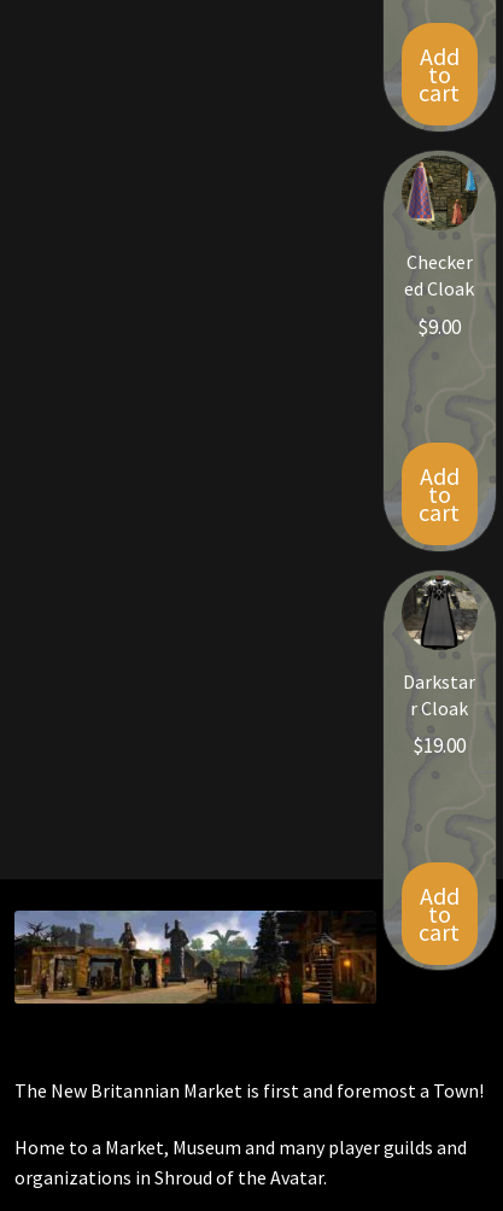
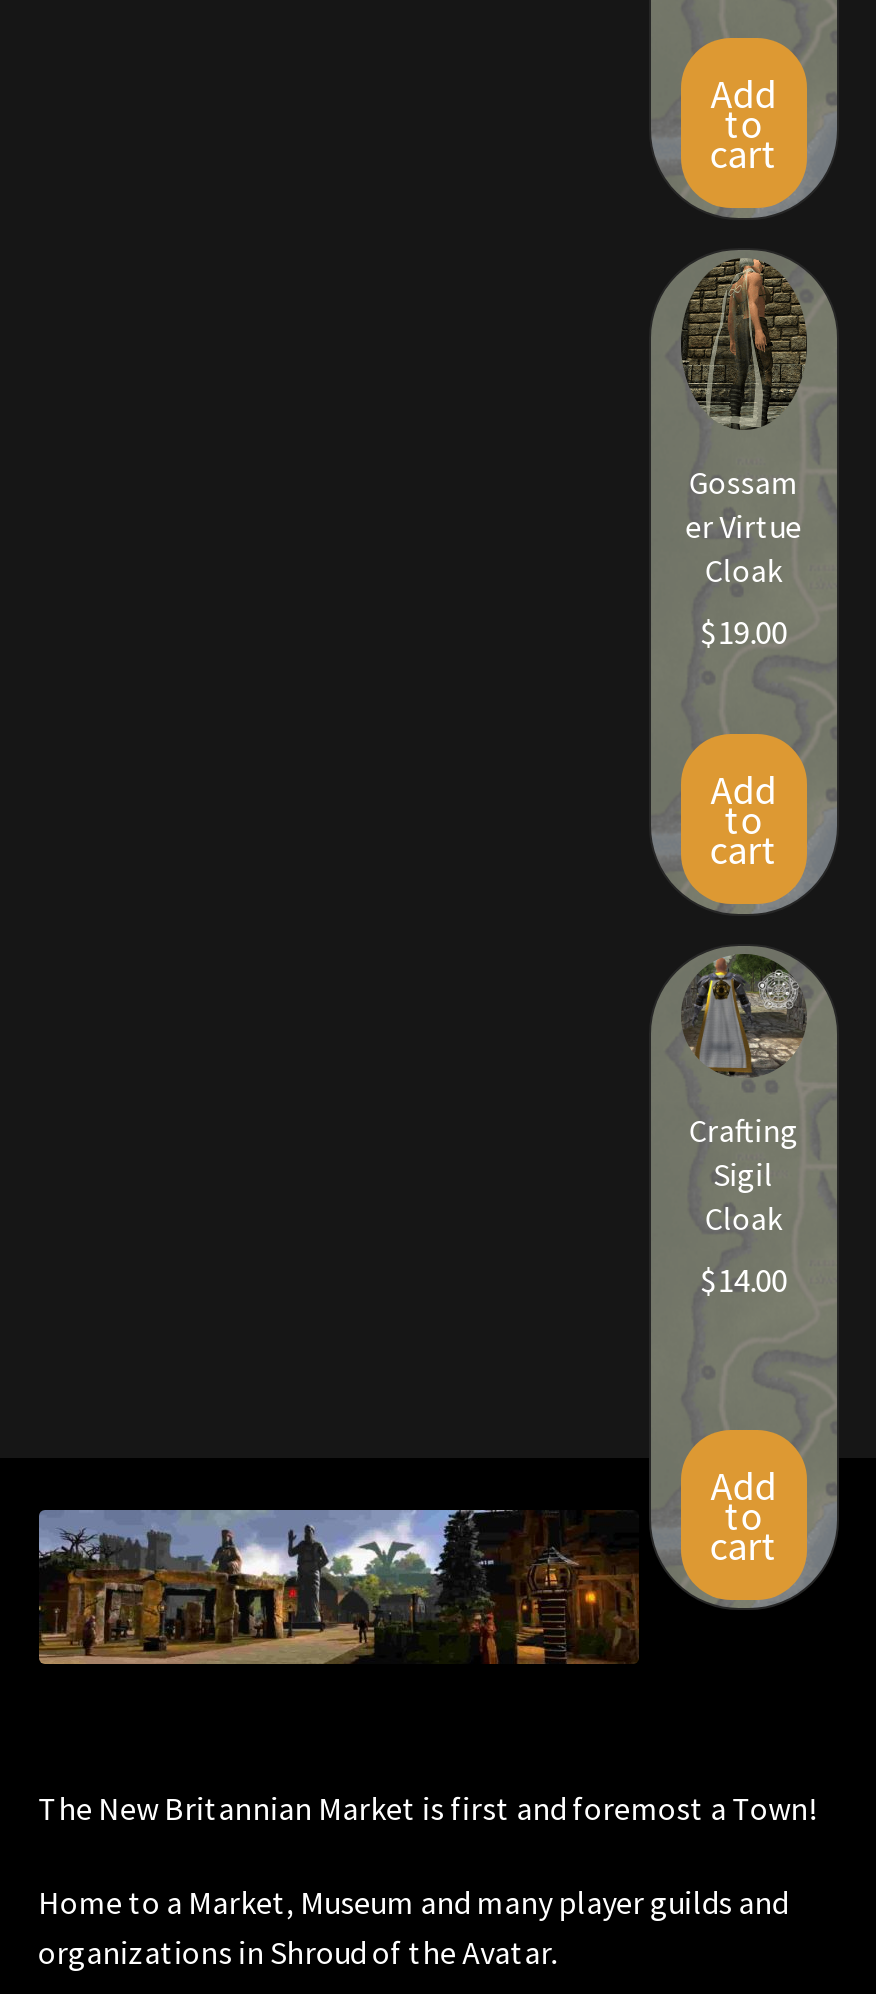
[403,156,478,300] [image] | Checker | ed Cloak -> [681,258,807,589] [image] | Gossam | er Virtue | Cloak
[418,313,461,340] $9.00 -> [700,610,788,654] $19.00
[403,577,476,720] [image] | Darkstar | r Cloak -> [687,954,805,1237] [image] | Crafting | Sigil | Cloak
[413,733,466,759] $19.00 -> [700,1259,788,1303] $14.00

